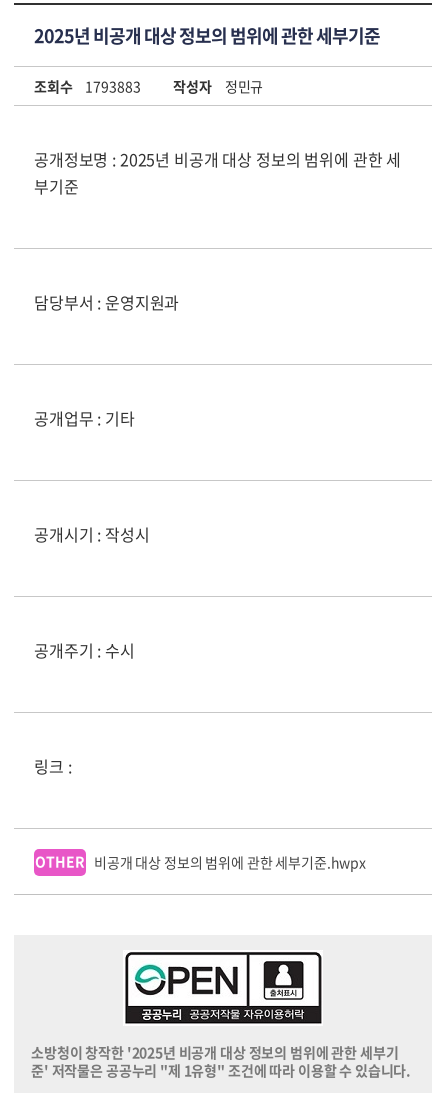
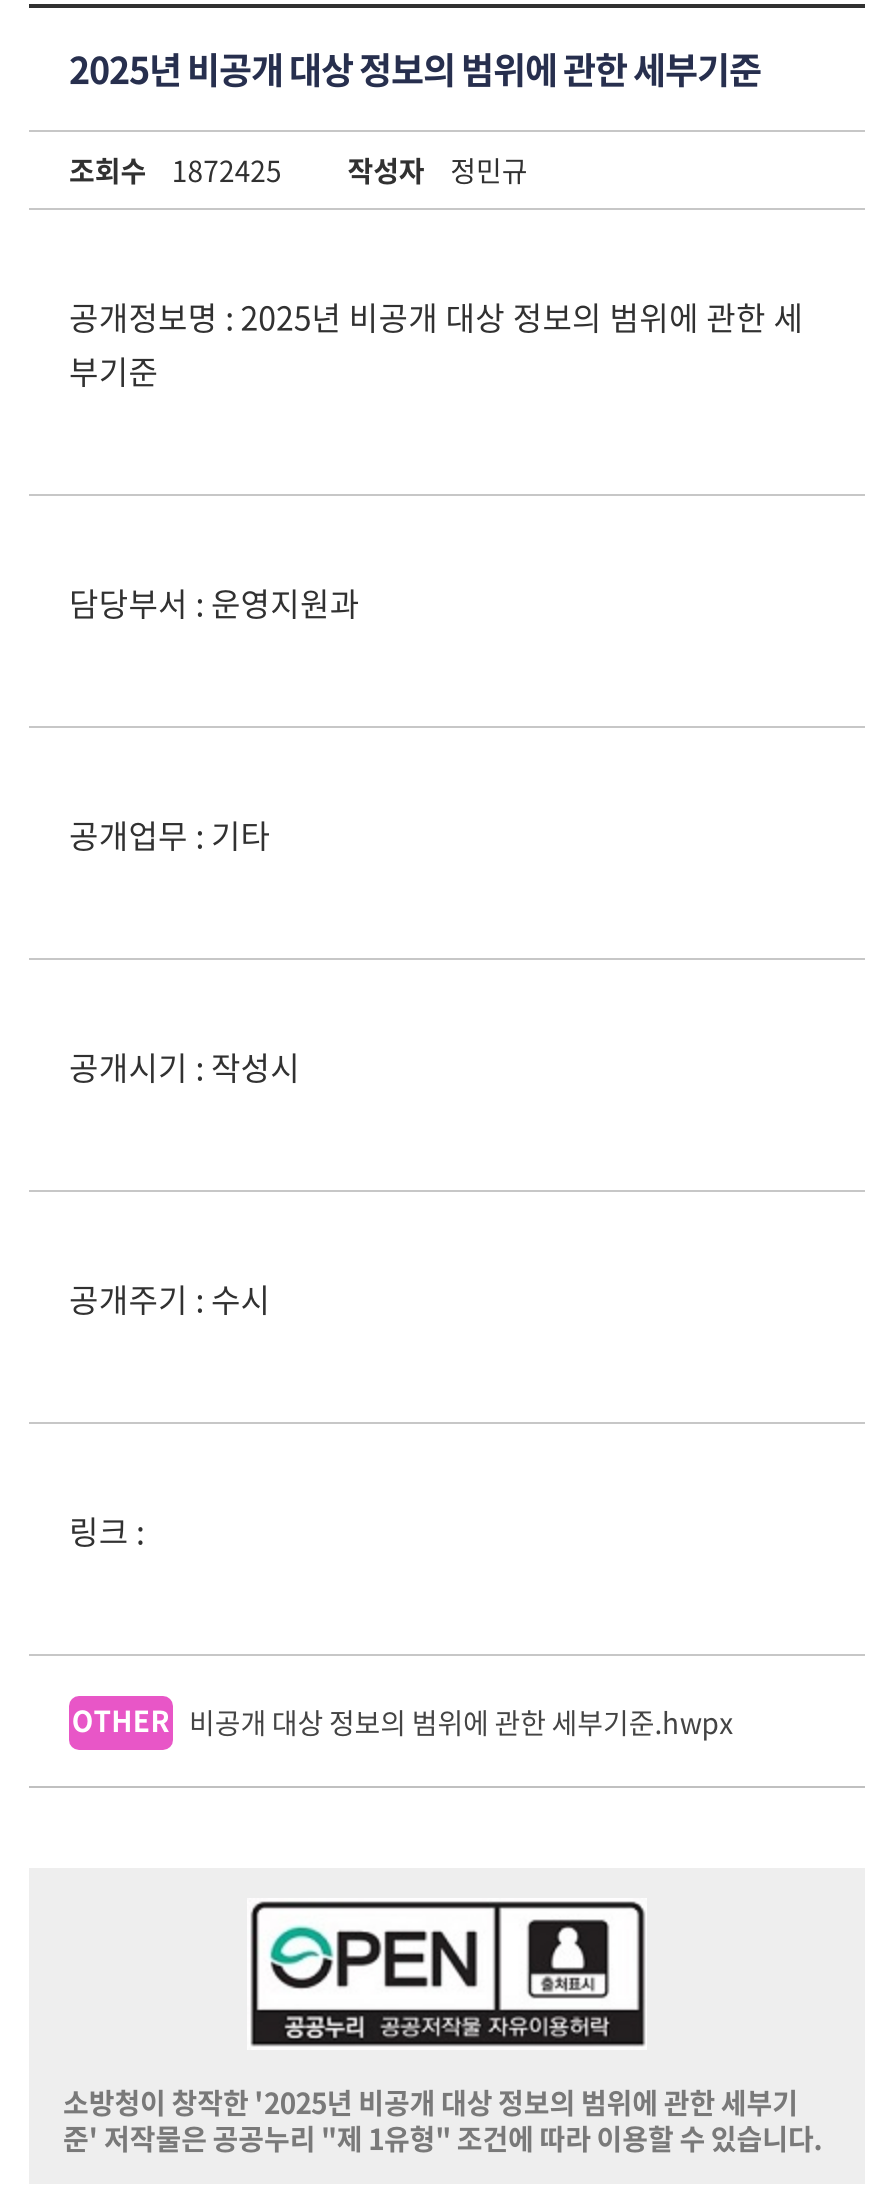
[34,76,263,96] 조회수 1793883 작성자 정민규 -> [69,150,527,190] 조회수 1872425 작성자 정민규

